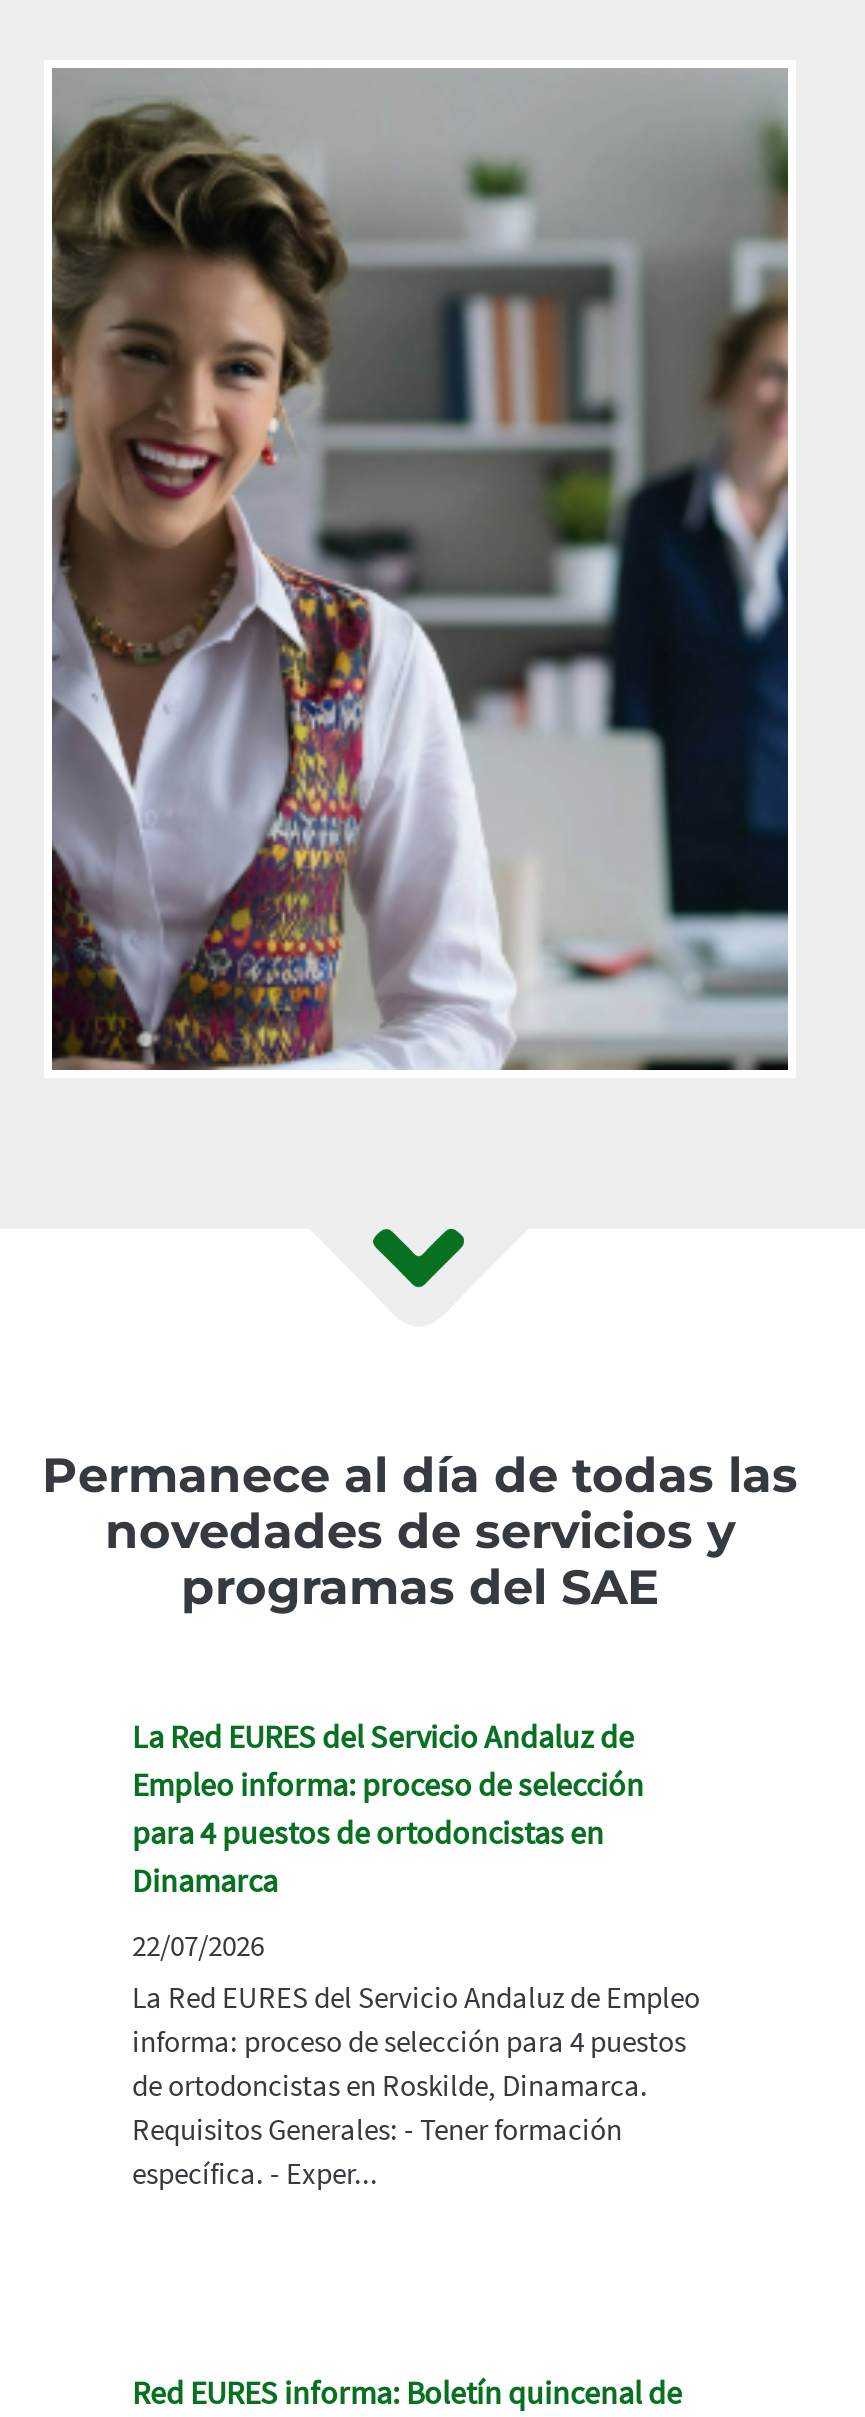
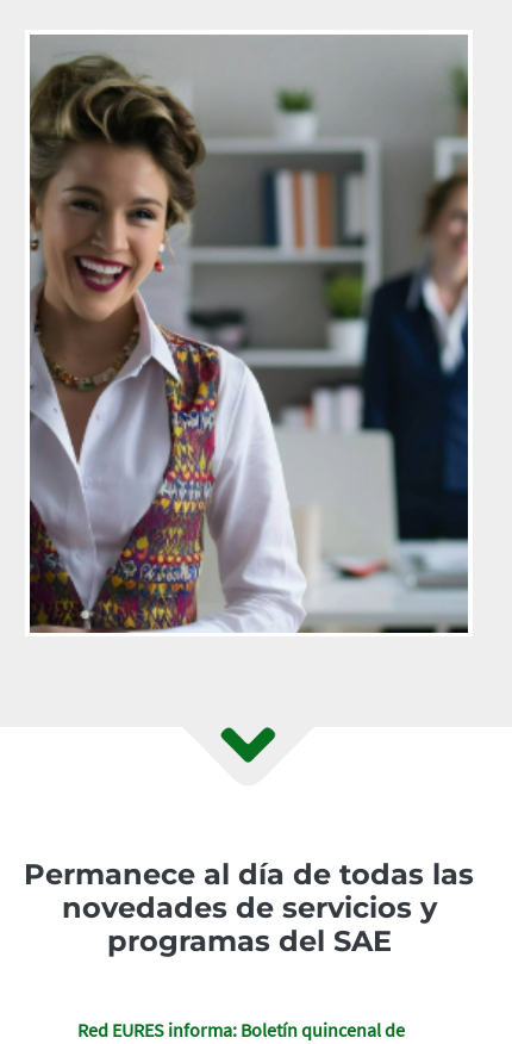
[132,1717,700,2193] La Red EURES del Servicio Andaluz de | Empleo informa: proceso de selección | para 4 puestos de ortodoncistas en | Dinamarca | 22/07/2026 | La Red EURES del Servicio Andaluz de Empleo | informa: proceso de selección para 4 puestos | de ortodoncistas en Roskilde, Dinamarca. | Requisitos Generales: - Tener formación | específica. - Exper... -> none

